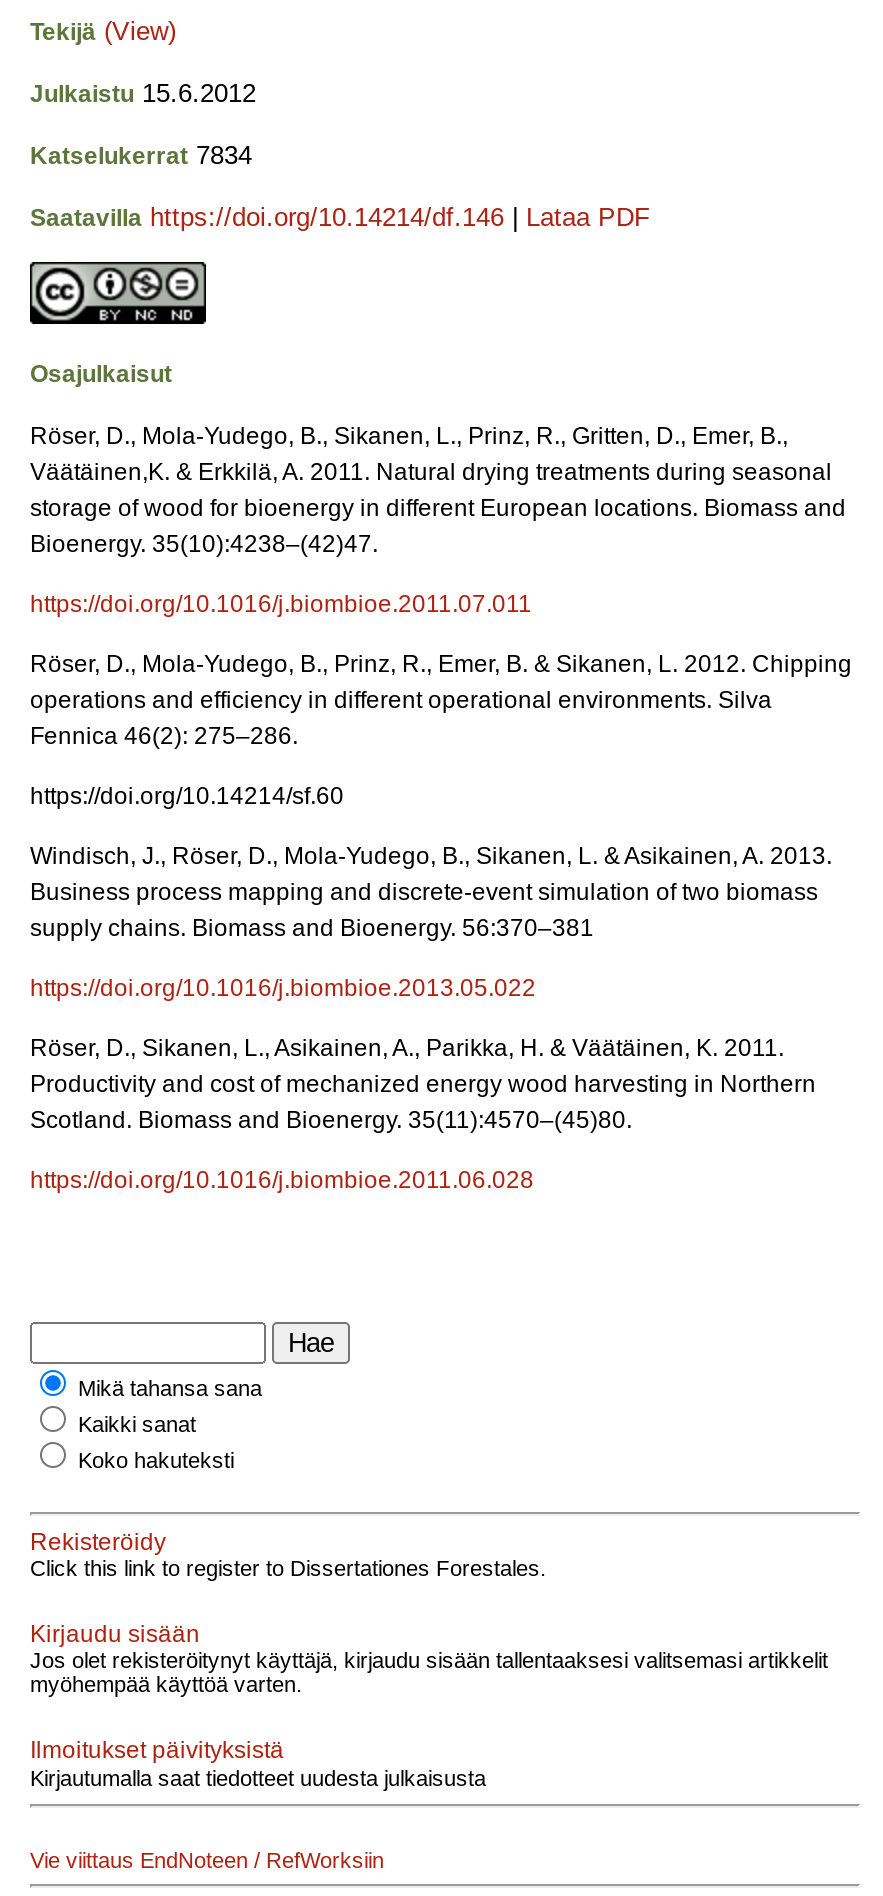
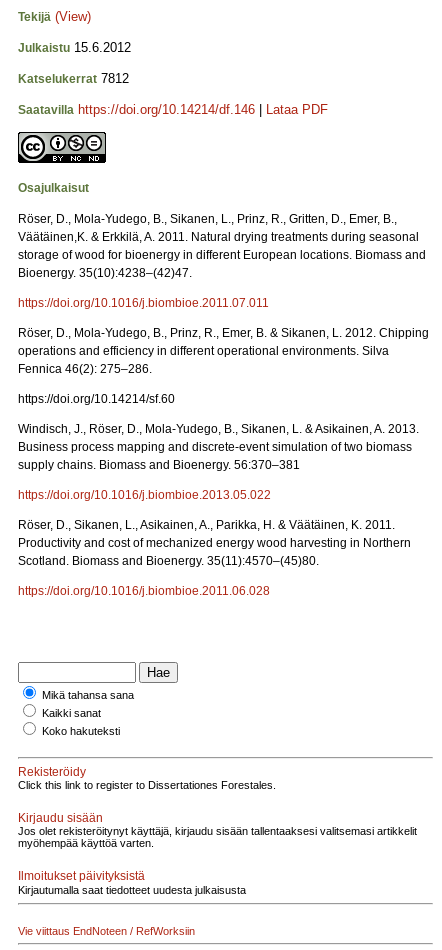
[30,140,252,170] Katselukerrat 7834 -> [18,71,129,86] Katselukerrat 7812

